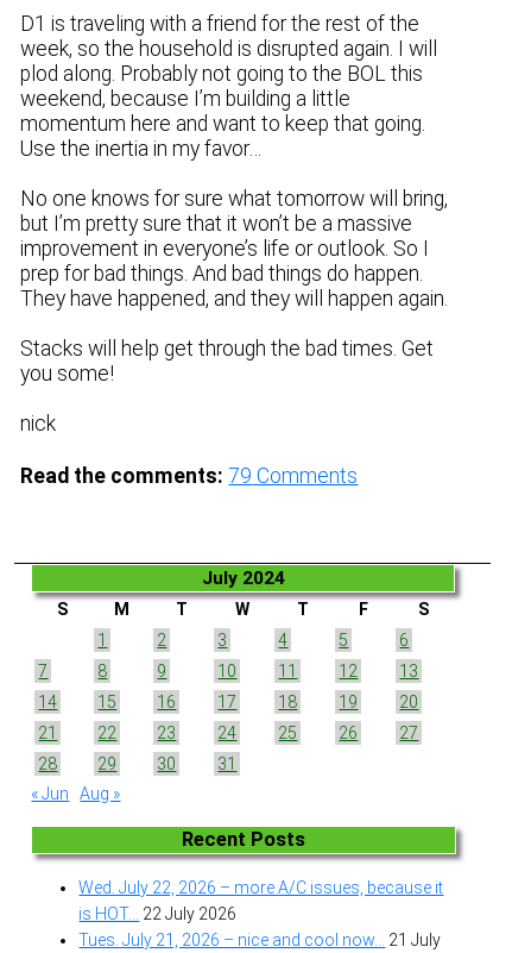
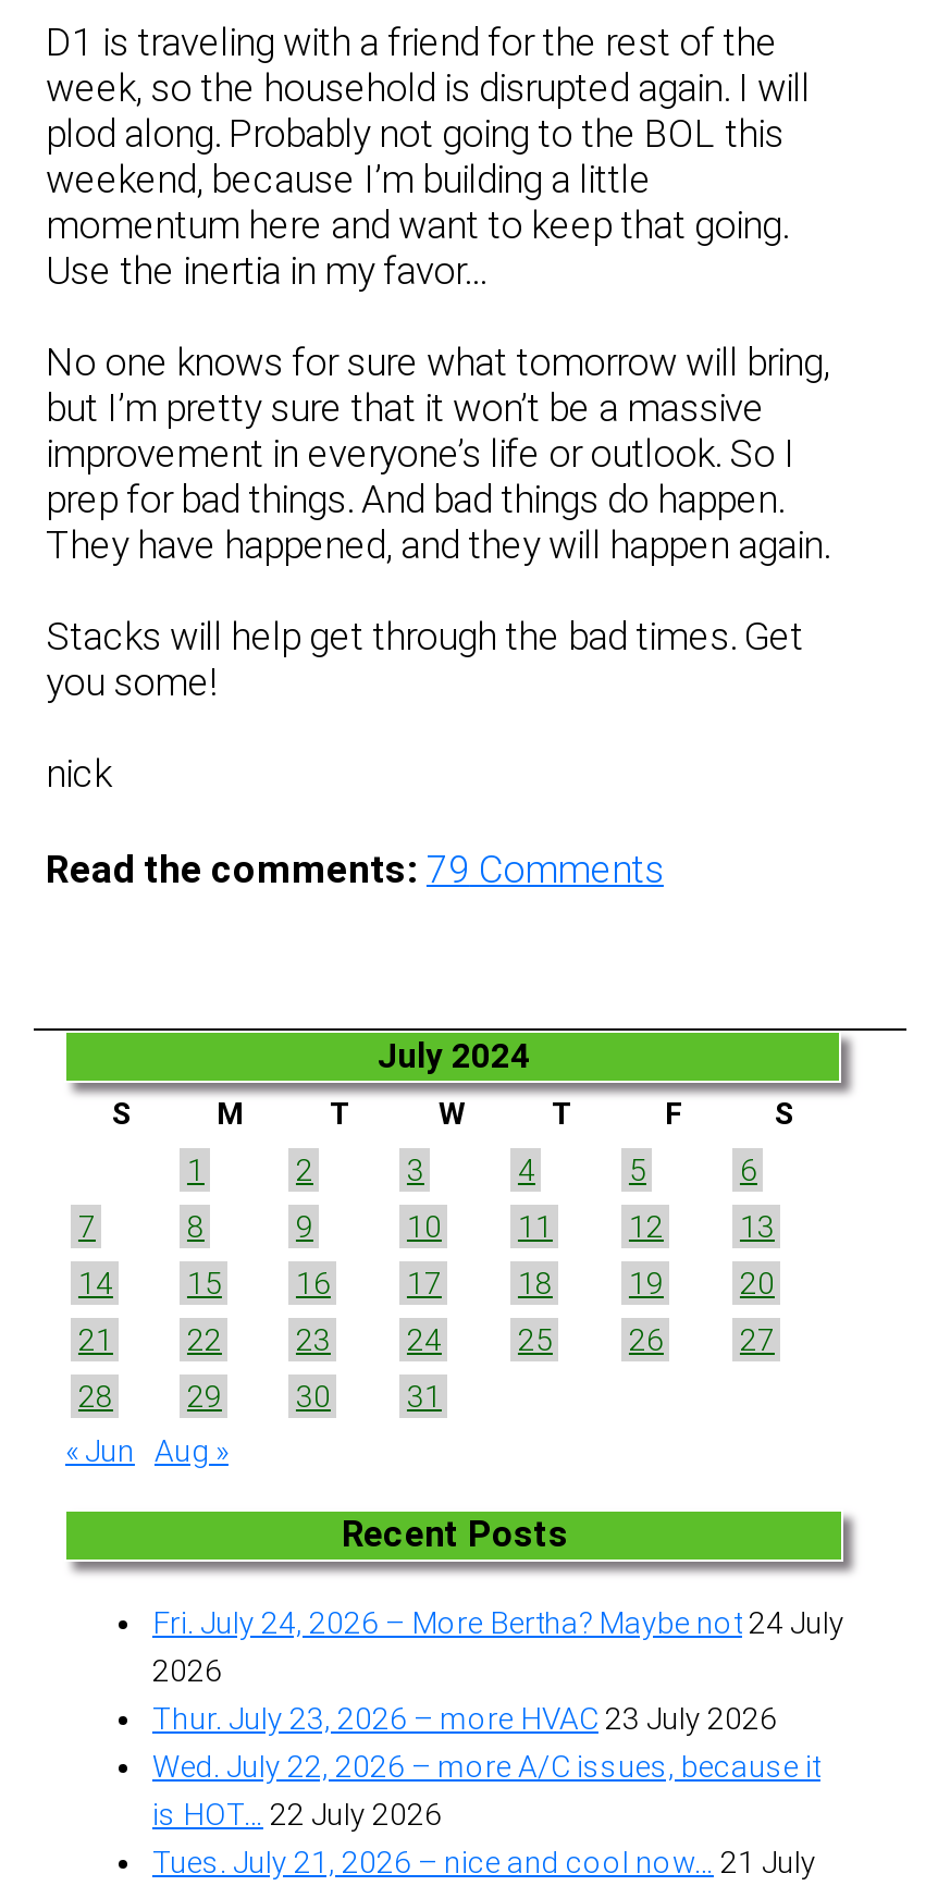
none -> [152,1604,844,1735] Fri. July 24, 2026 – More Bertha? Maybe not 24 July | 2026 | Thur. July 23, 2026 – more HVAC 23 July 2026

